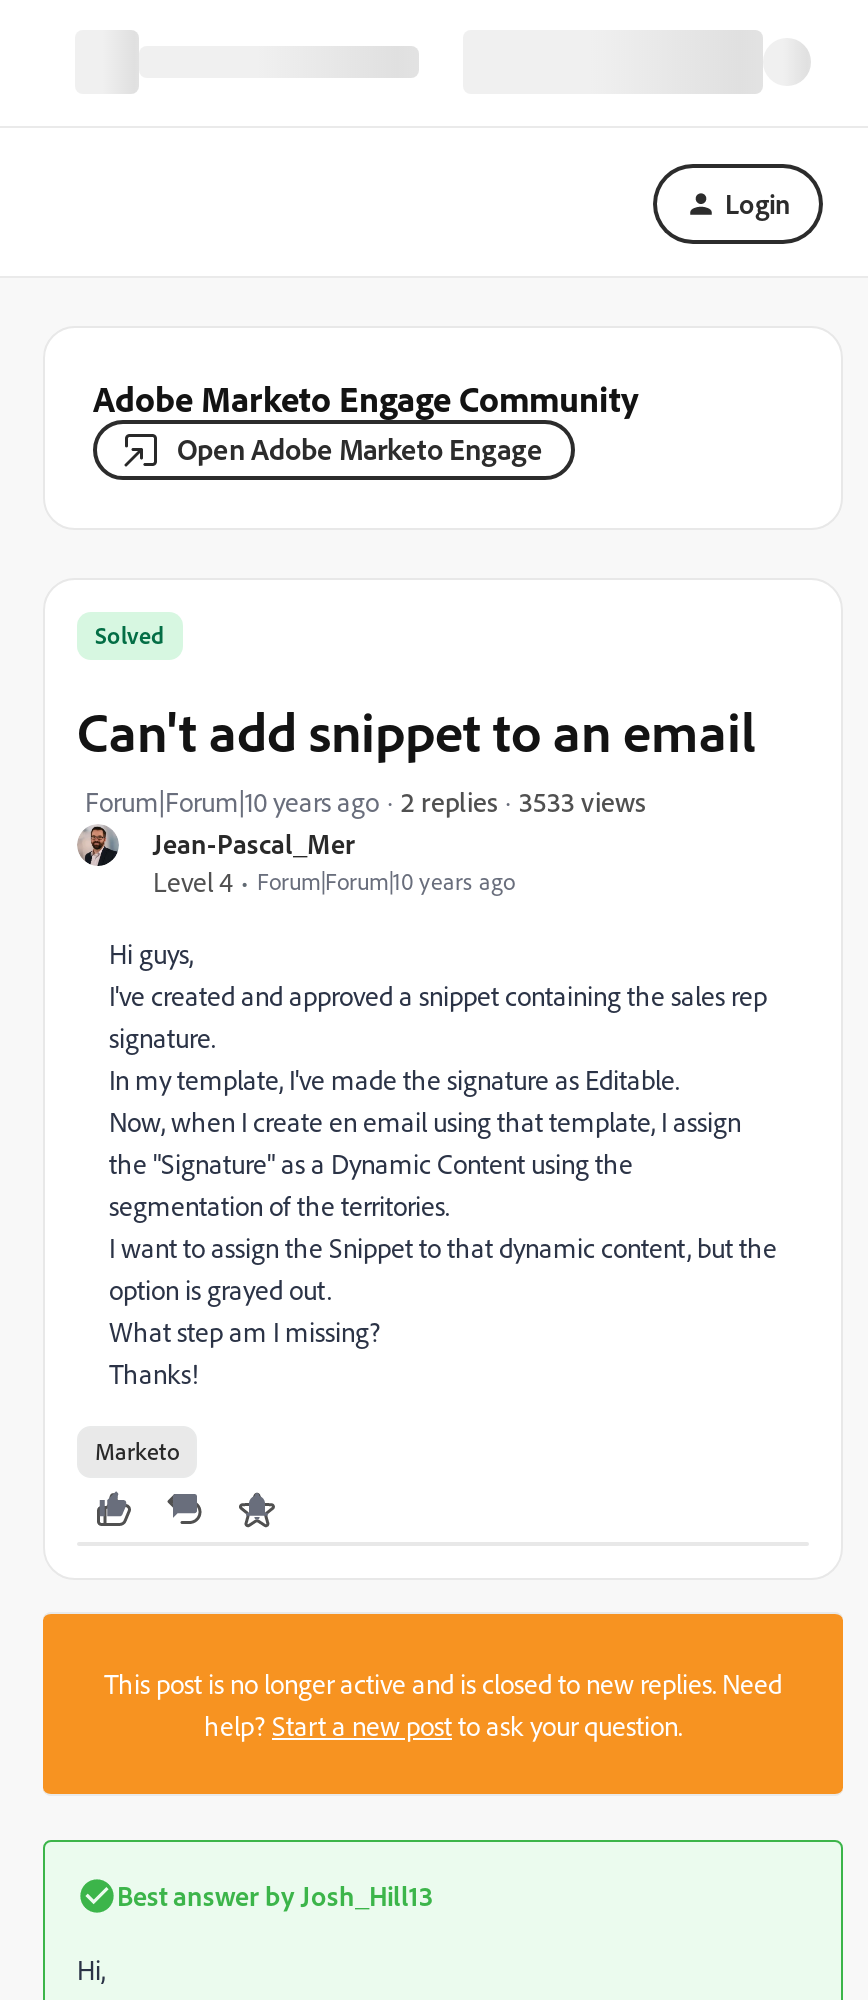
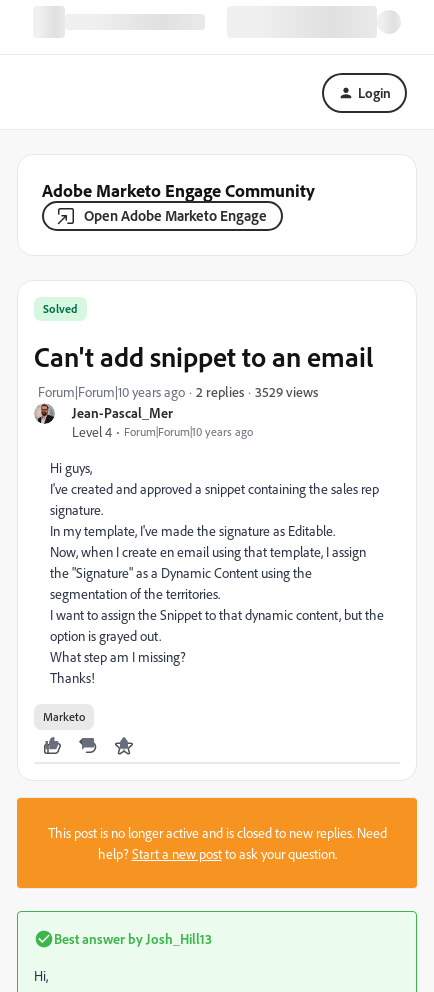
[519,783,645,817] 3533 views -> [255,382,318,399] 3529 views

